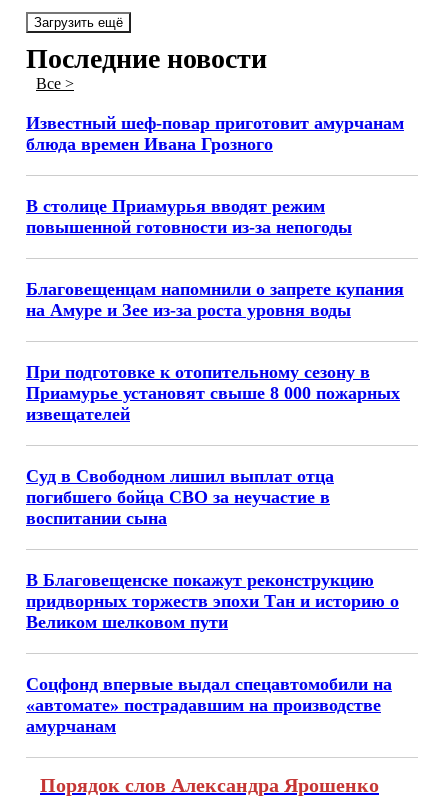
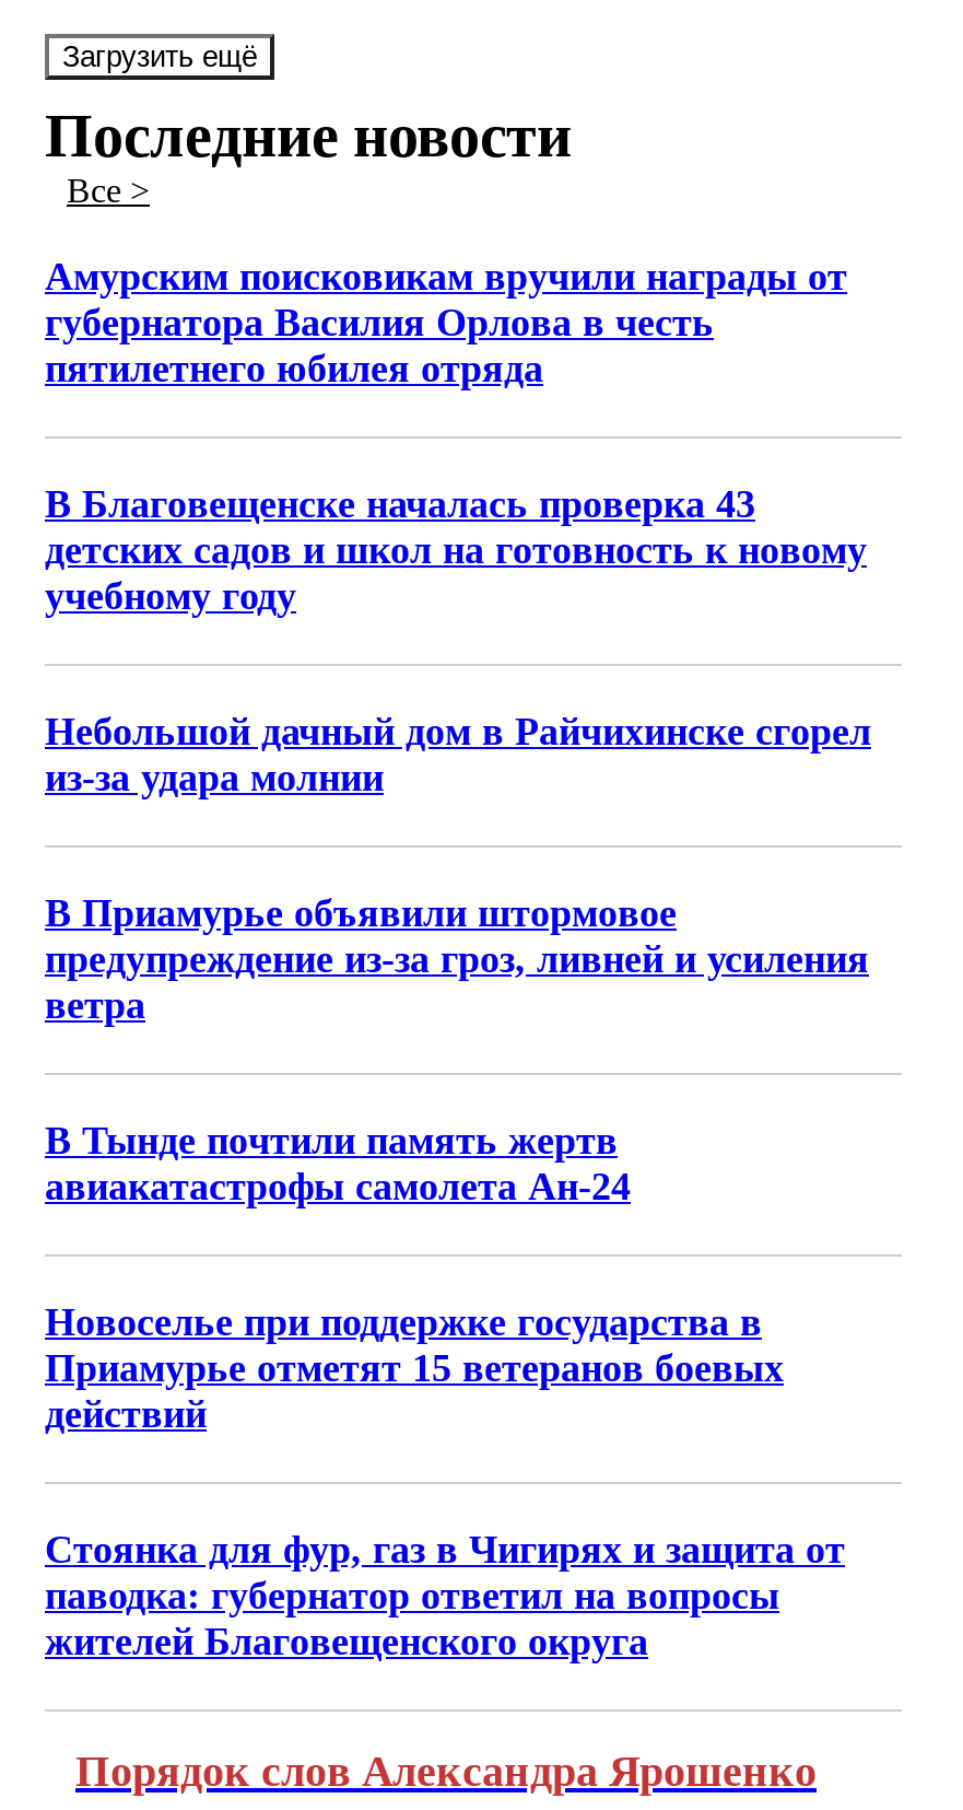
[26,113,404,154] Известный шеф-повар приготовит амурчанам | блюда времен Ивана Грозного -> [45,255,847,391] Амурским поисковикам вручили награды от | губернатора Василия Орлова в честь | пятилетнего юбилея отряда
[26,196,352,237] В столице Приамурья вводят режим | повышенной готовности из-за непогоды -> [45,483,867,619] В Благовещенске началась проверка 43 | детских садов и школ на готовность к новому | учебному году
[26,279,404,320] Благовещенцам напомнили о запрете купания | на Амуре и Зее из-за роста уровня воды -> [45,710,871,800] Небольшой дачный дом в Райчихинске сгорел | из-за удара молнии
[26,362,400,424] При подготовке к отопительному сезону в | Приамурье установят свыше 8 000 пожарных | извещателей -> [45,892,869,1028] В Приамурье объявили штормовое | предупреждение из-за гроз, ливней и усиления | ветра
[26,466,334,528] Суд в Свободном лишил выплат отца | погибшего бойца СВО за неучастие в | воспитании сына -> [45,1119,631,1209] В Тынде почтили память жертв | авиакатастрофы самолета Ан-24
[26,570,399,632] В Благовещенске покажут реконструкцию | придворных торжеств эпохи Тан и историю о | Великом шелковом пути -> [45,1301,784,1437] Новоселье при поддержке государства в | Приамурье отметят 15 ветеранов боевых | действий
[26,674,392,736] Соцфонд впервые выдал спецавтомобили на | «автомате» пострадавшим на производстве | амурчанам -> [45,1528,845,1664] Стоянка для фур, газ в Чигирях и защита от | паводка: губернатор ответил на вопросы | жителей Благовещенского округа

